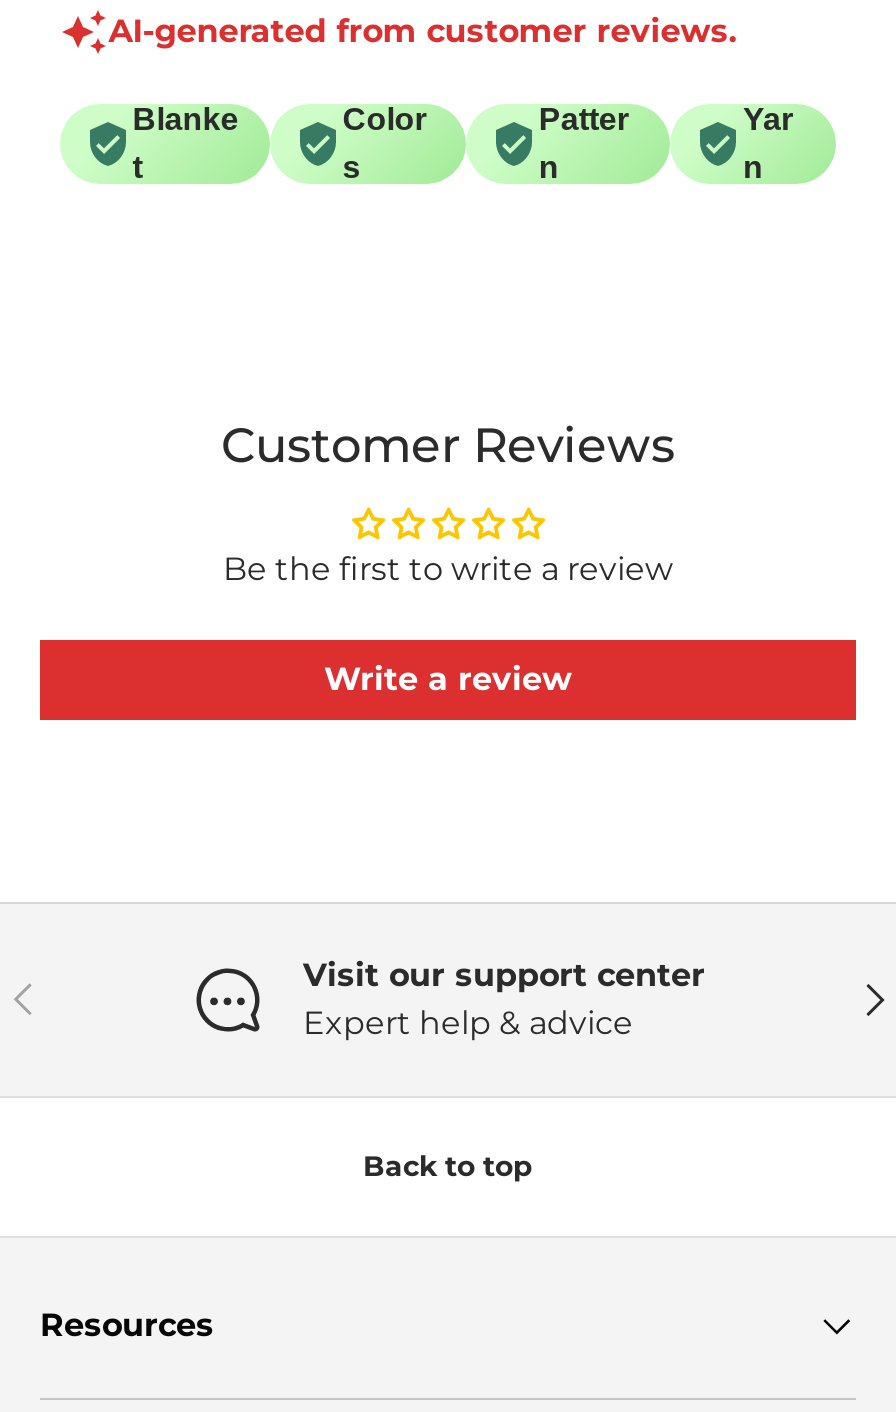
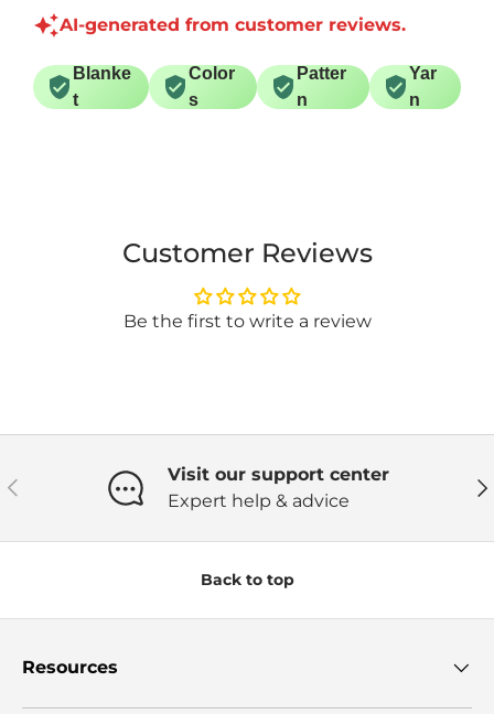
[324,660,572,698] Write a review -> none

